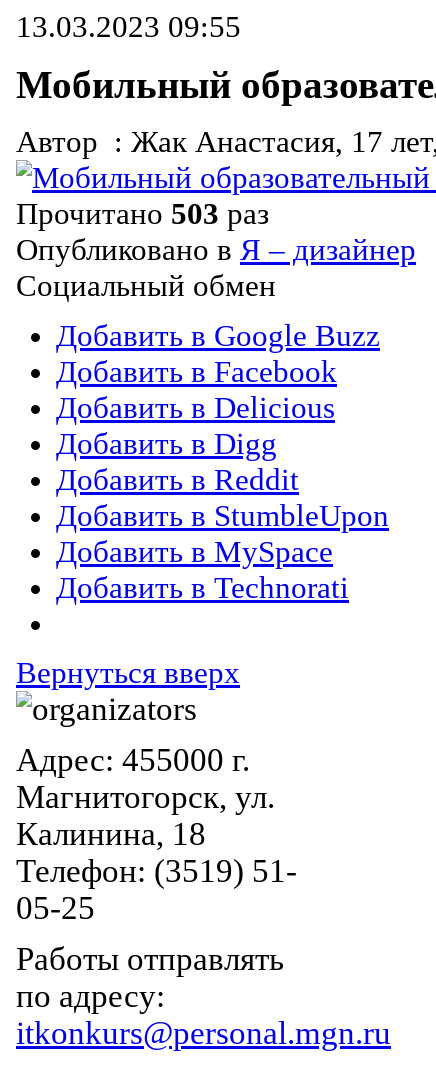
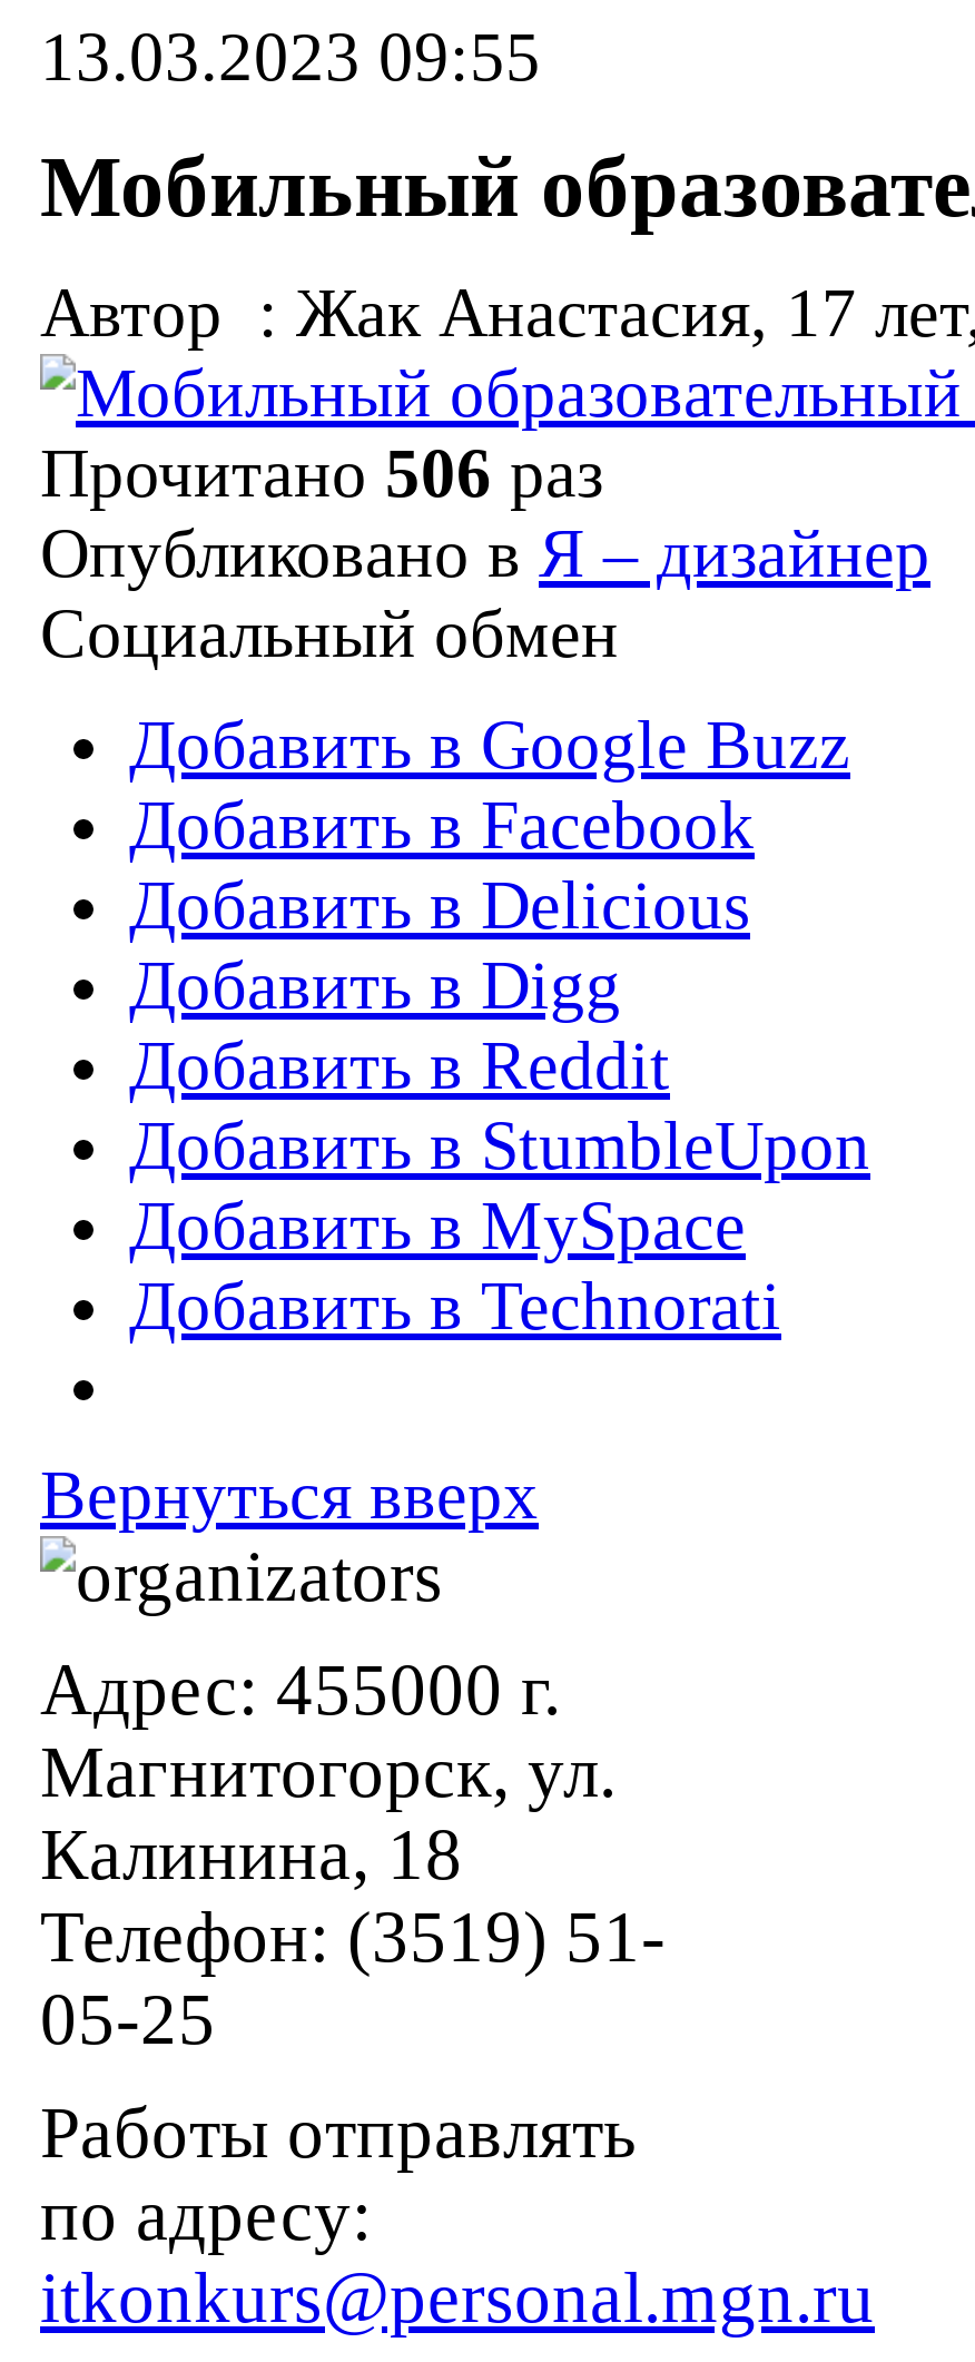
[16,196,269,231] Прочитано 503 раз -> [40,435,603,513] Прочитано 506 раз

